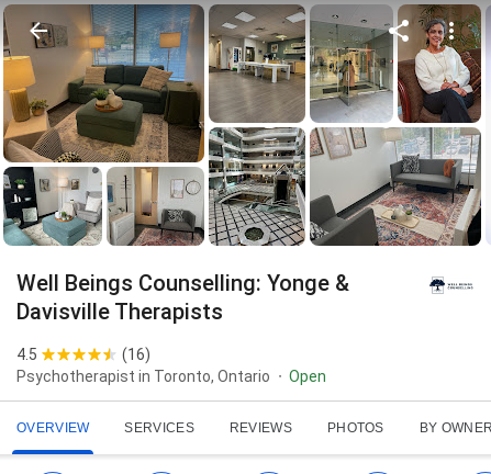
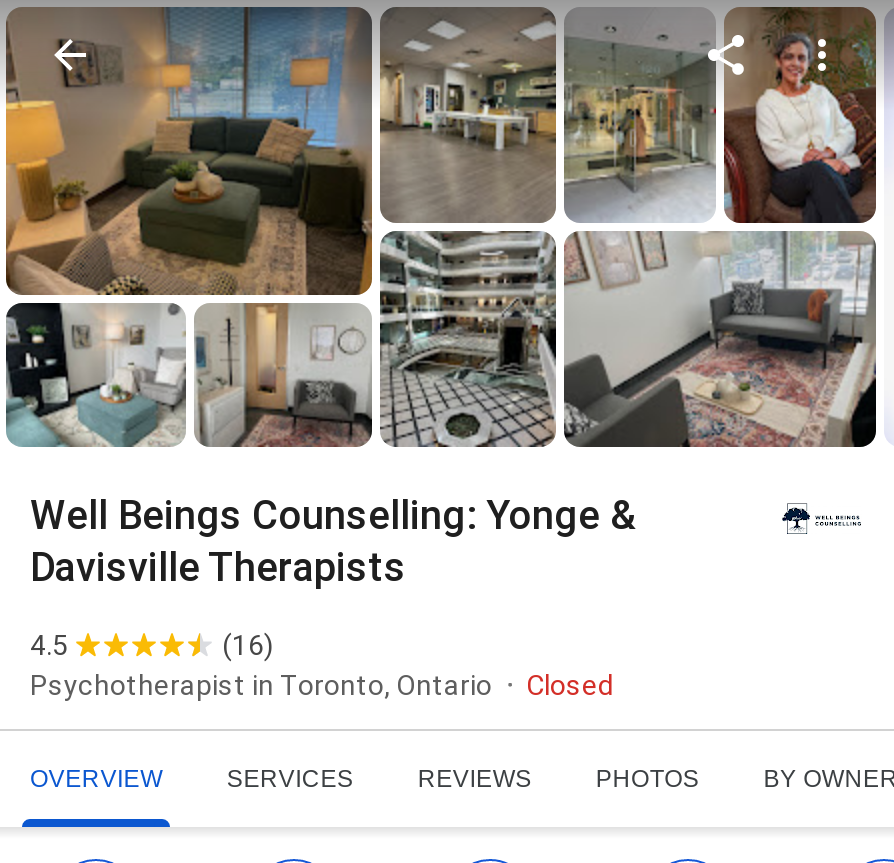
[289,368,326,385] Open -> [526,669,614,701] Closed

